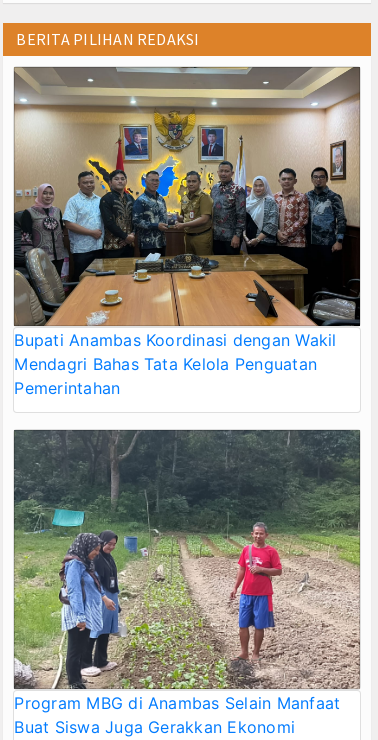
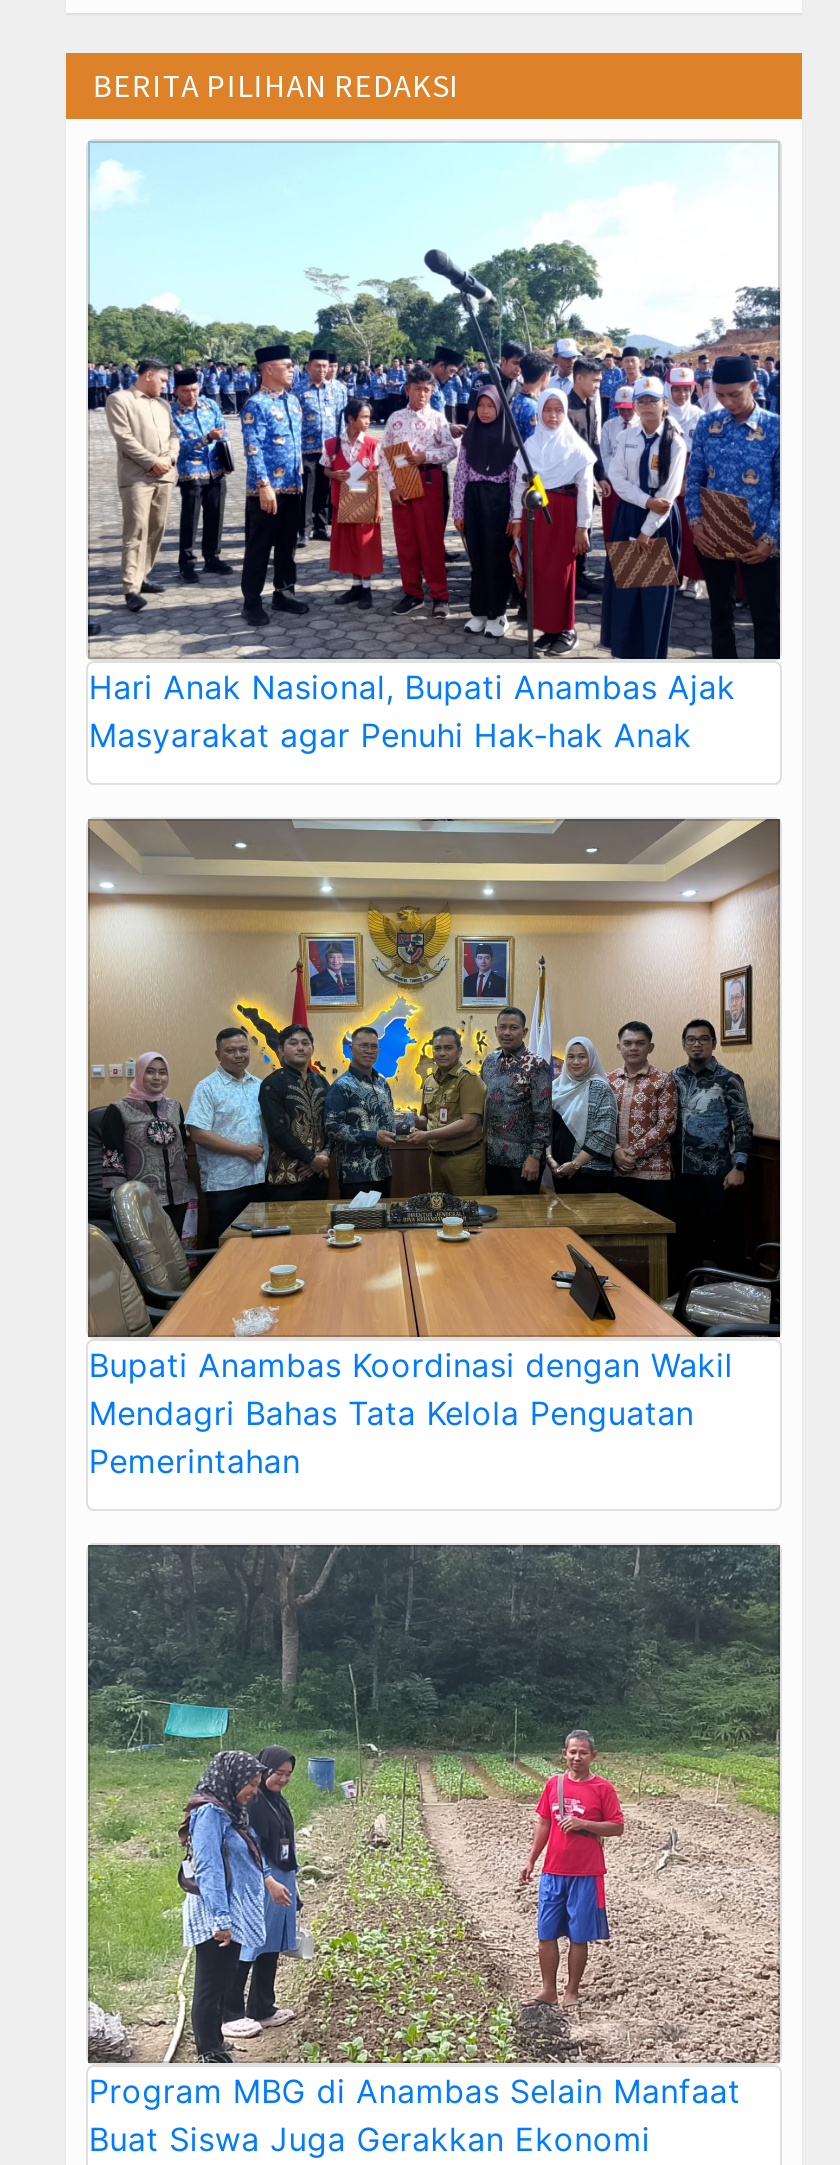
none -> [86,141,782,755] [image] | Hari Anak Nasional, Bupati Anambas Ajak | Masyarakat agar Penuhi Hak-hak Anak

